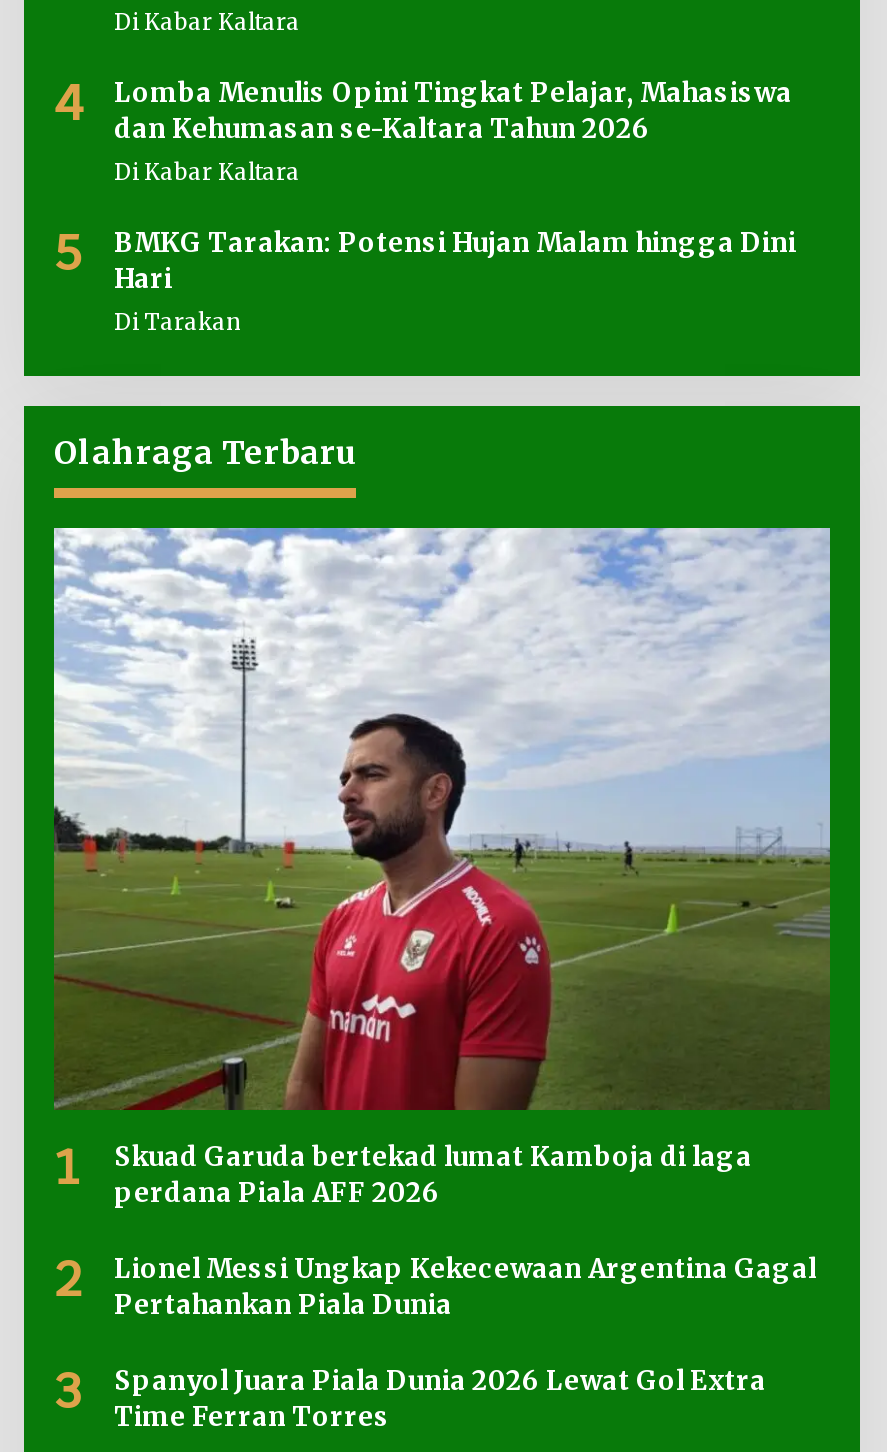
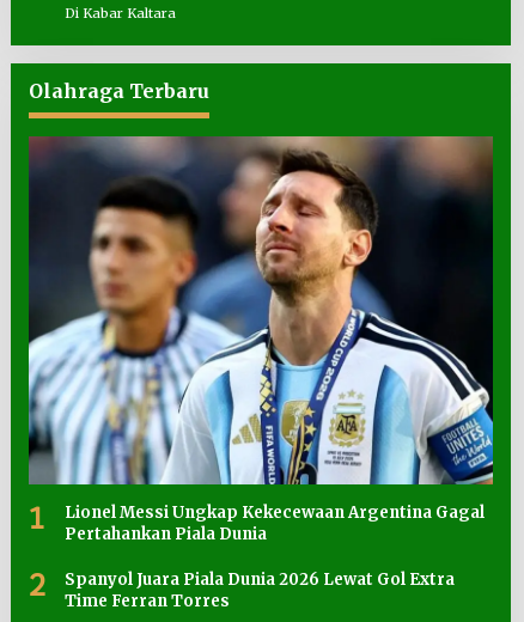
[54,74,796,336] 4 | Lomba Menulis Opini Tingkat Pelajar, Mahasiswa | dan Kehumasan se-Kaltara Tahun 2026 | Di Kabar Kaltara | 5 | BMKG Tarakan: Potensi Hujan Malam hingga Dini | Hari | Di Tarakan -> none
[52,526,832,1112] [image] -> [28,135,494,486] [image]
[54,1140,752,1308] Skuad Garuda bertekad lumat Kamboja di laga | perdana Piala AFF 2026 | 2 -> none
[54,1362,766,1434] 3 Spanyol Juara Piala Dunia 2026 Lewat Gol Extra Time Ferran Torres -> [29,568,455,611] 2 Spanyol Juara Piala Dunia 2026 Lewat Gol Extra Time Ferran Torres

